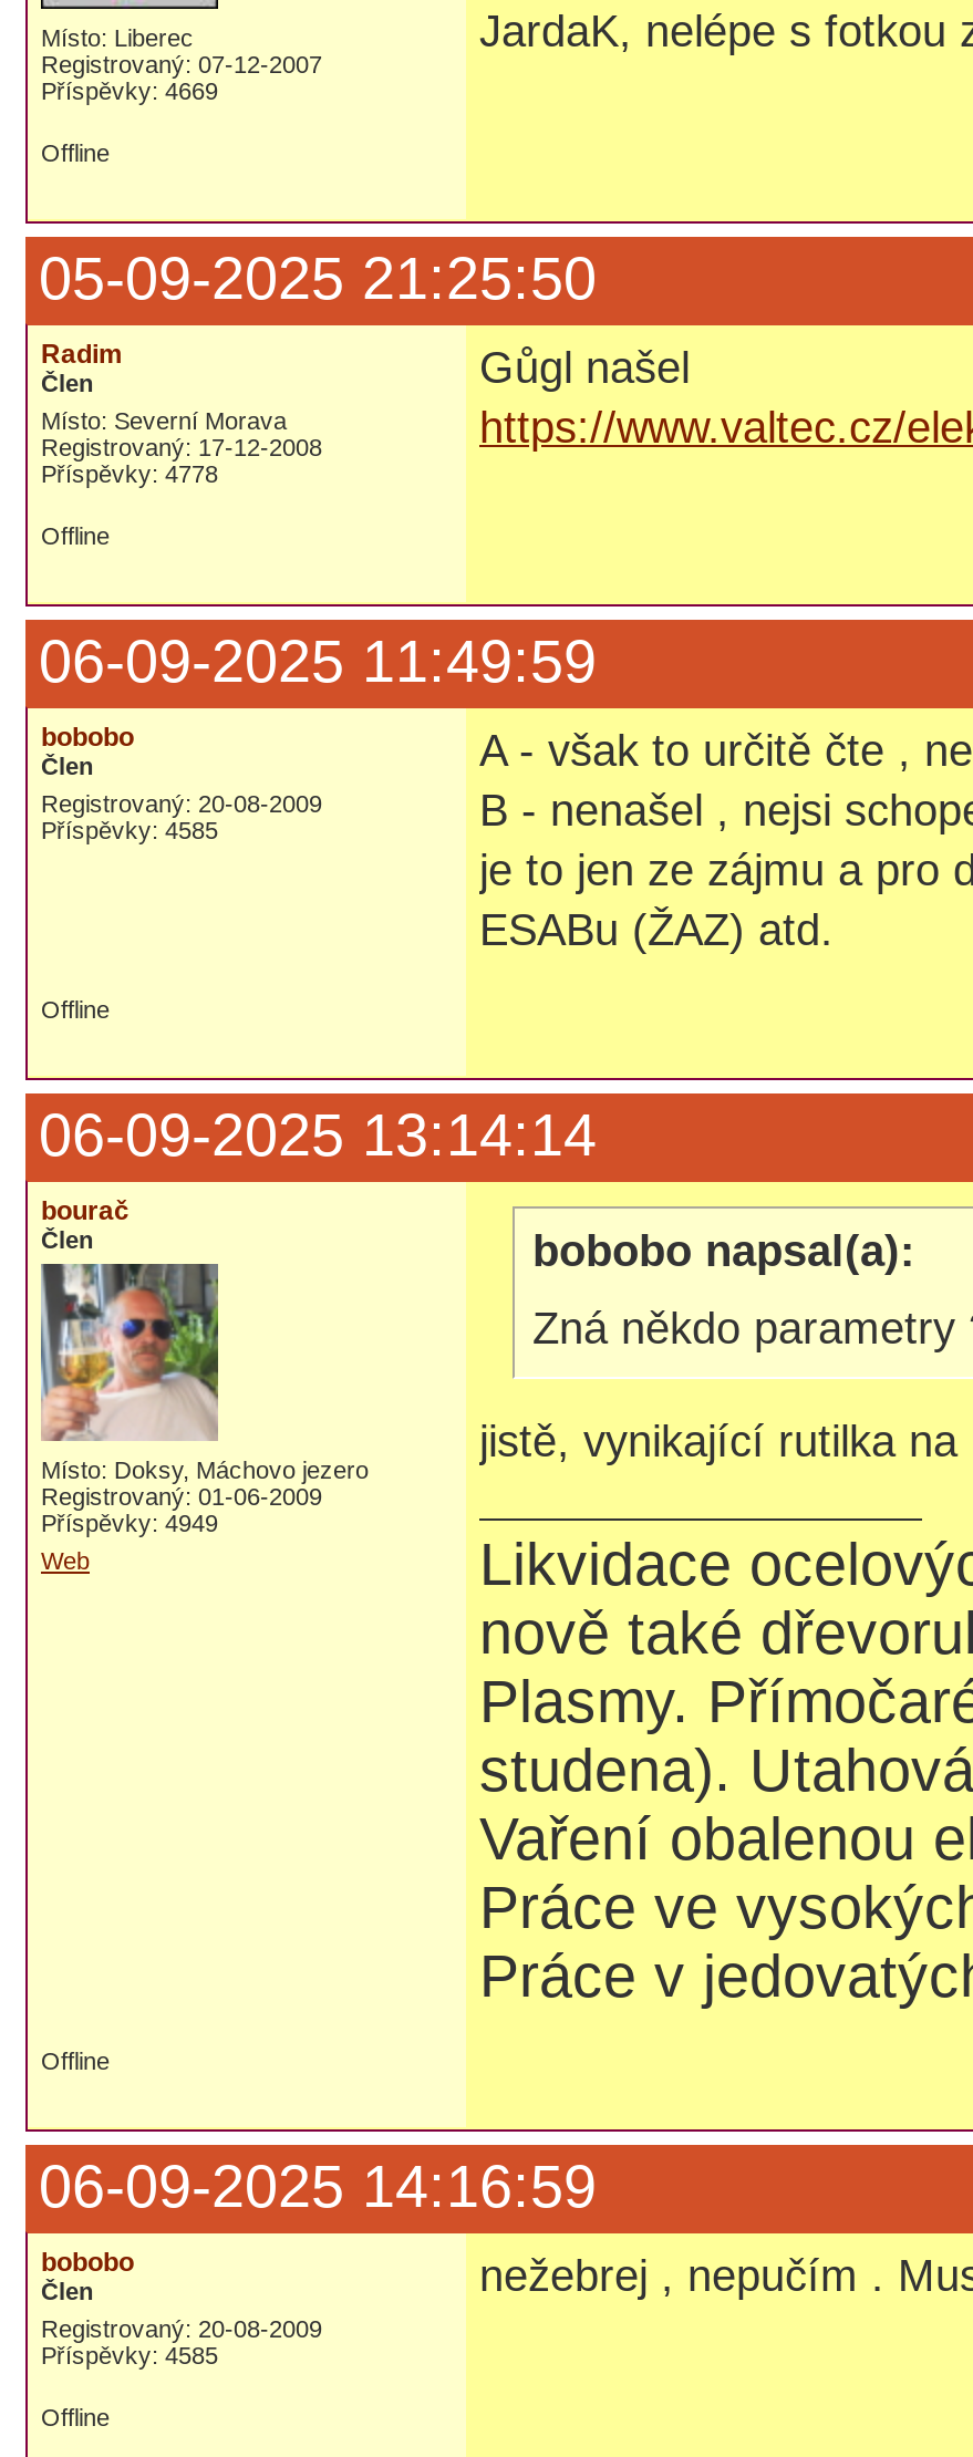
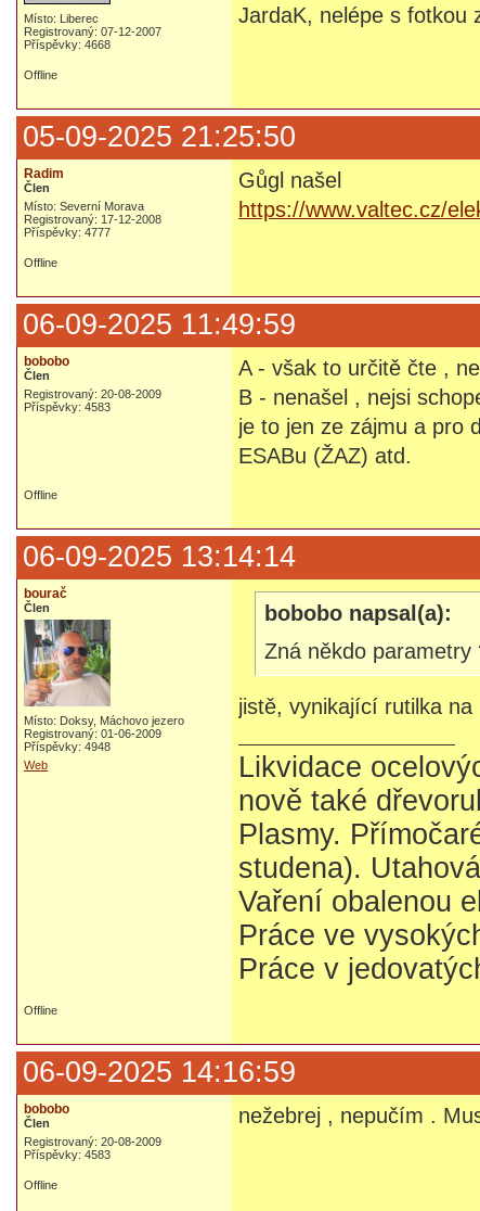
[41,77,218,104] Příspěvky: 4669 -> [24,38,111,51] Příspěvky: 4668
[41,460,218,487] Příspěvky: 4778 -> [24,226,111,239] Příspěvky: 4777
[41,817,218,843] Příspěvky: 4585 -> [24,400,111,413] Příspěvky: 4583
[41,1510,218,1536] Příspěvky: 4949 -> [24,740,111,753] Příspěvky: 4948
[41,2342,218,2368] Příspěvky: 4585 -> [24,1148,111,1161] Příspěvky: 4583

